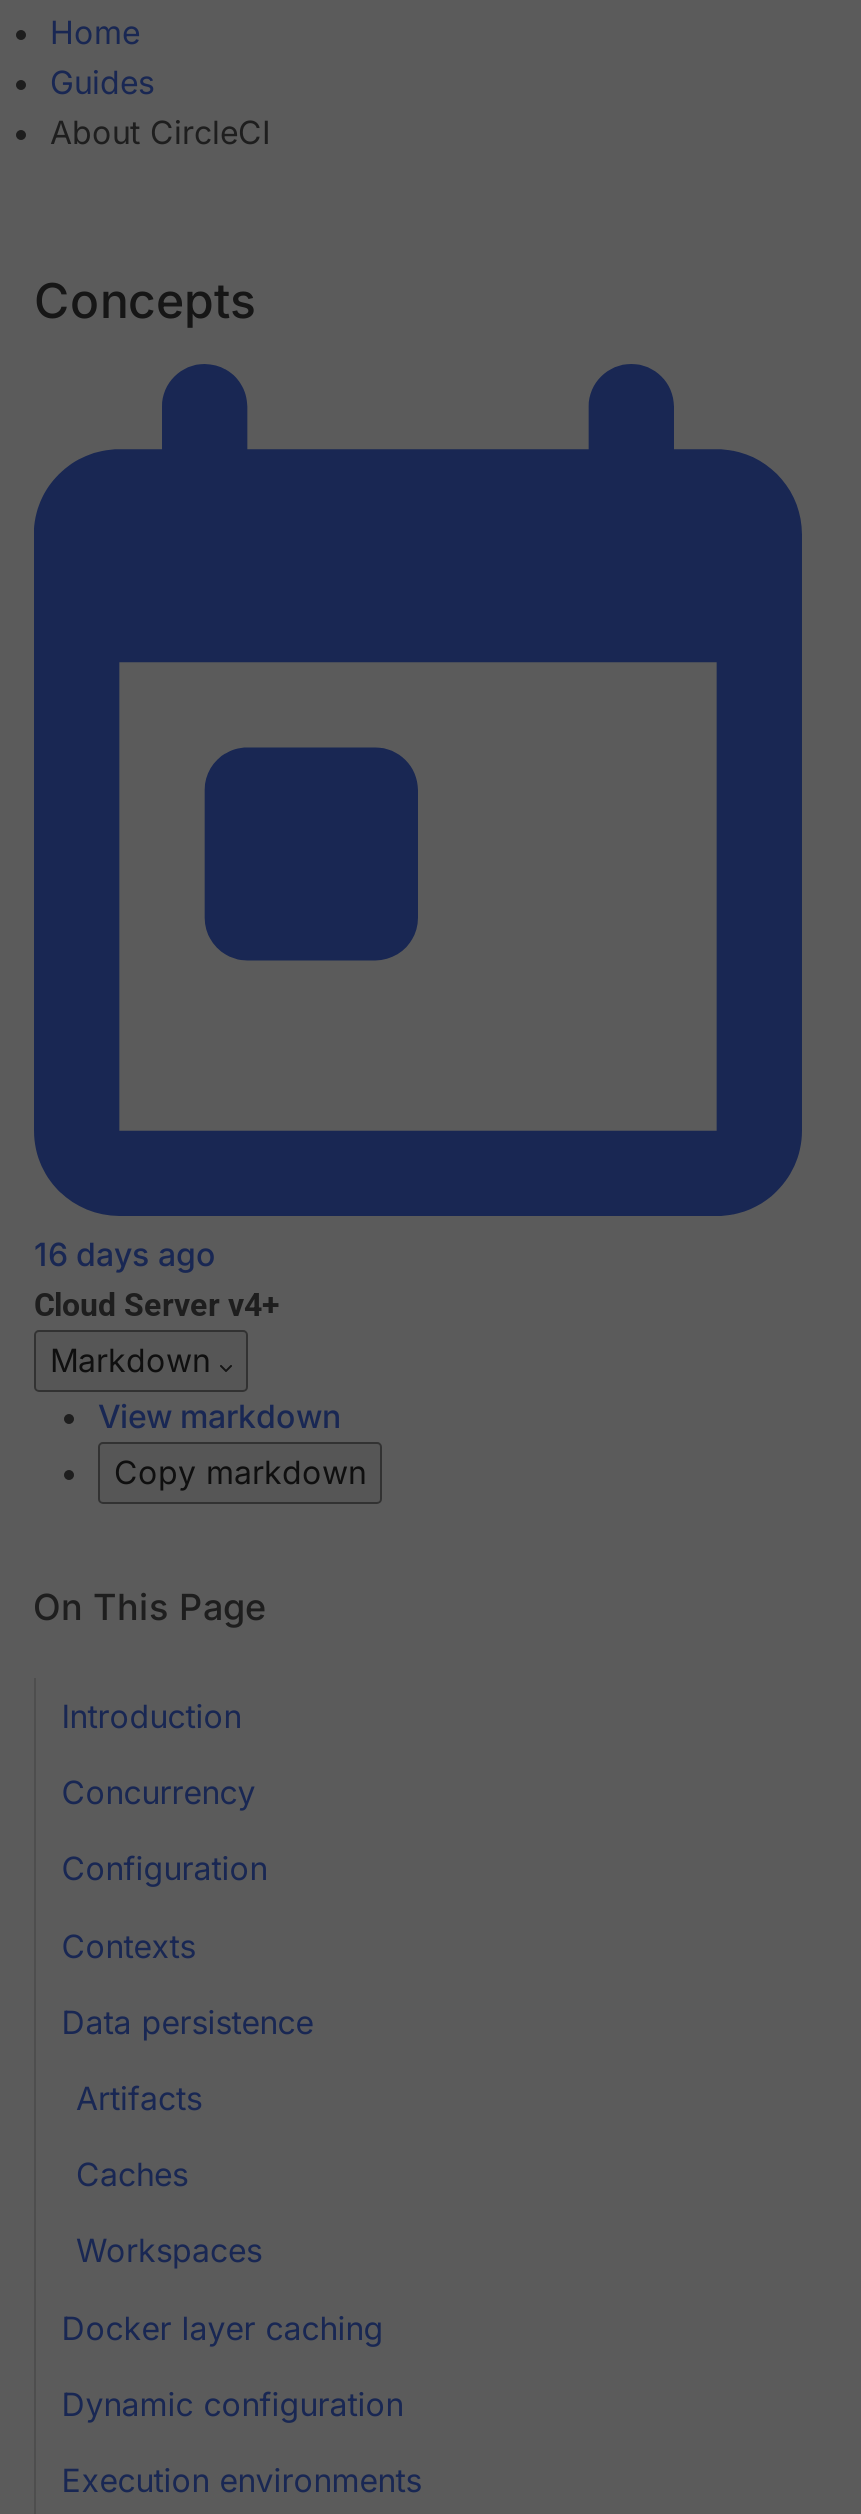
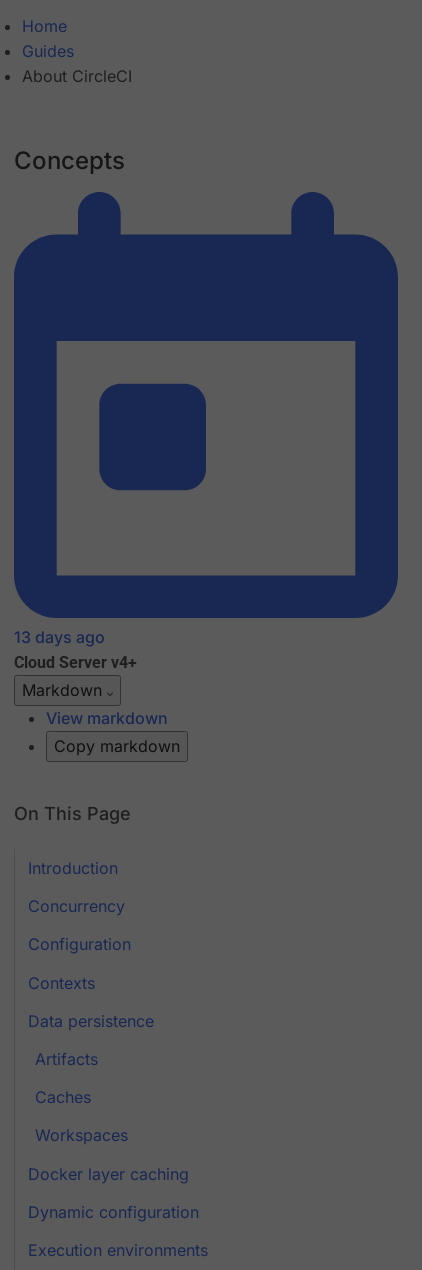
[34,1235,216,1275] 16 days ago -> [14,627,105,647] 13 days ago

